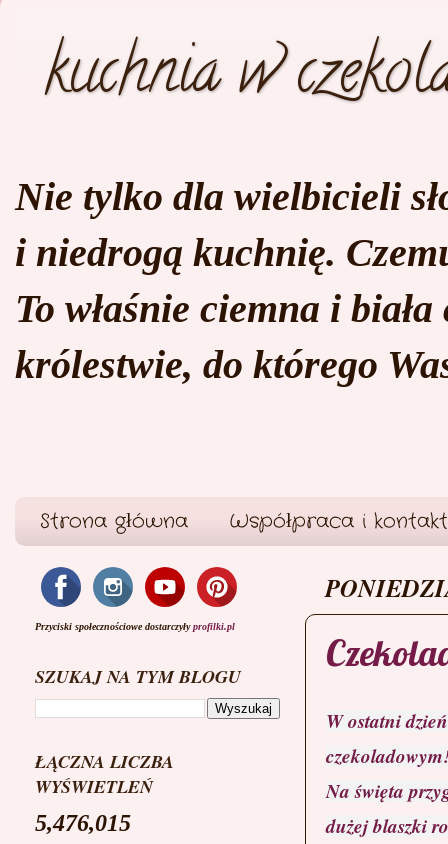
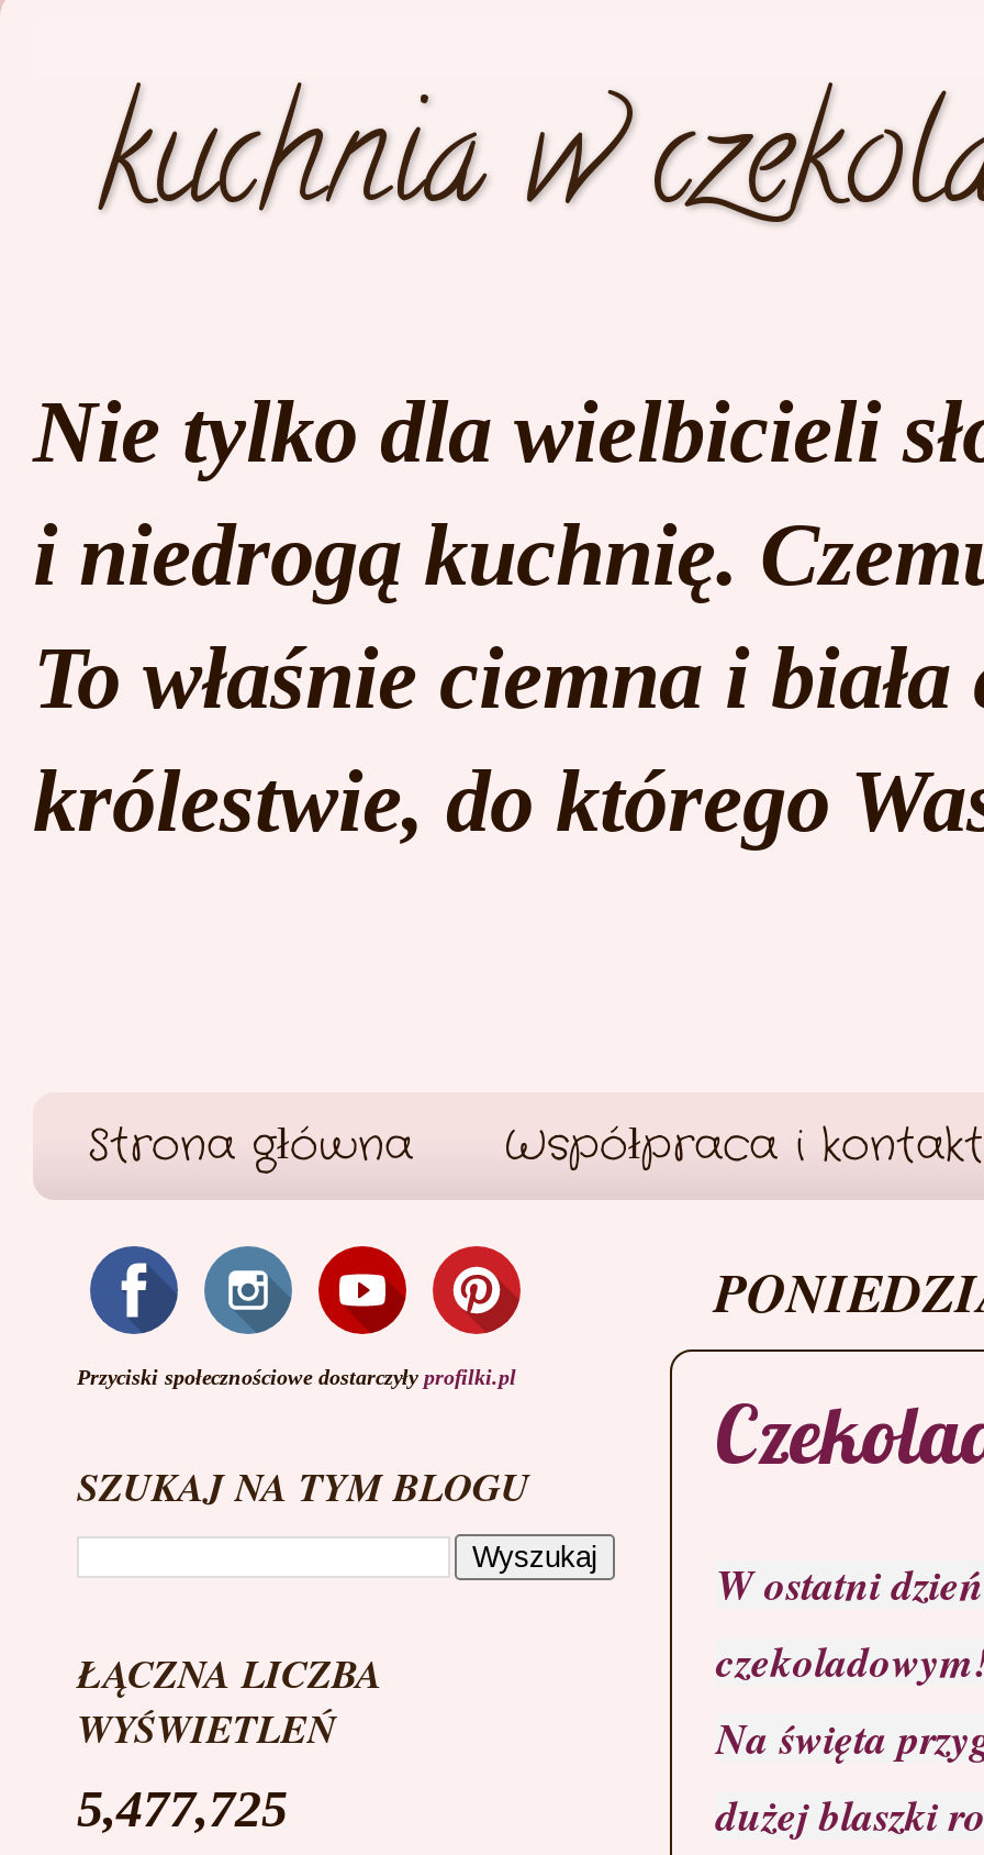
[35,810,131,836] 5,476,015 -> [77,1780,288,1837] 5,477,725

